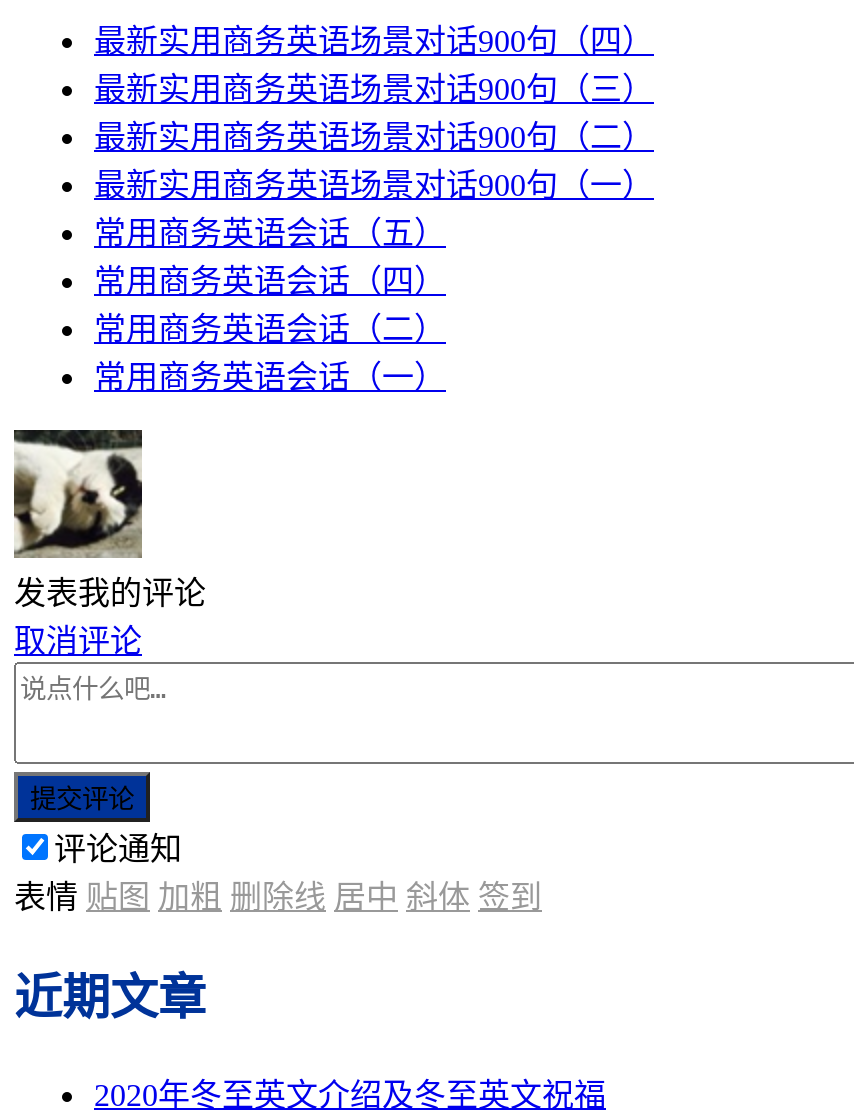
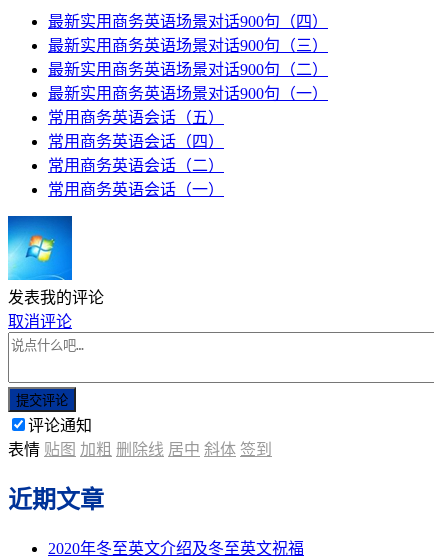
[12,428,144,560] [image] -> [7,215,73,281] [image]

